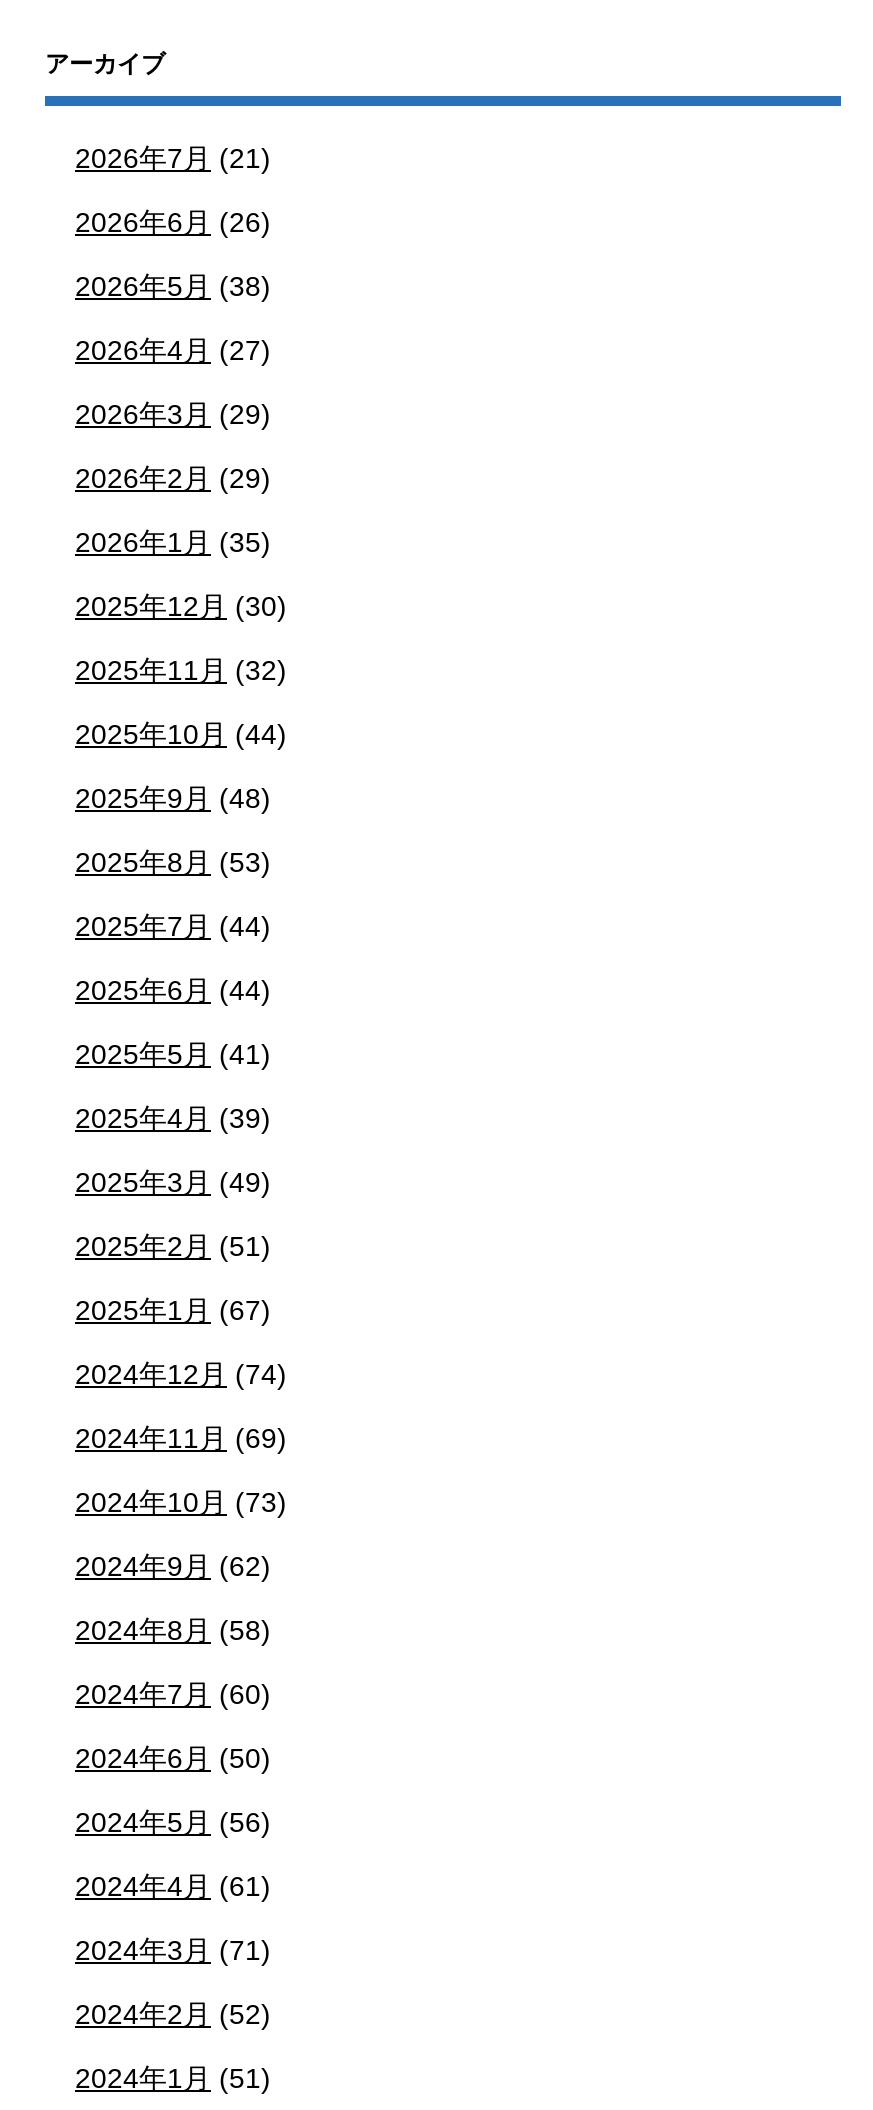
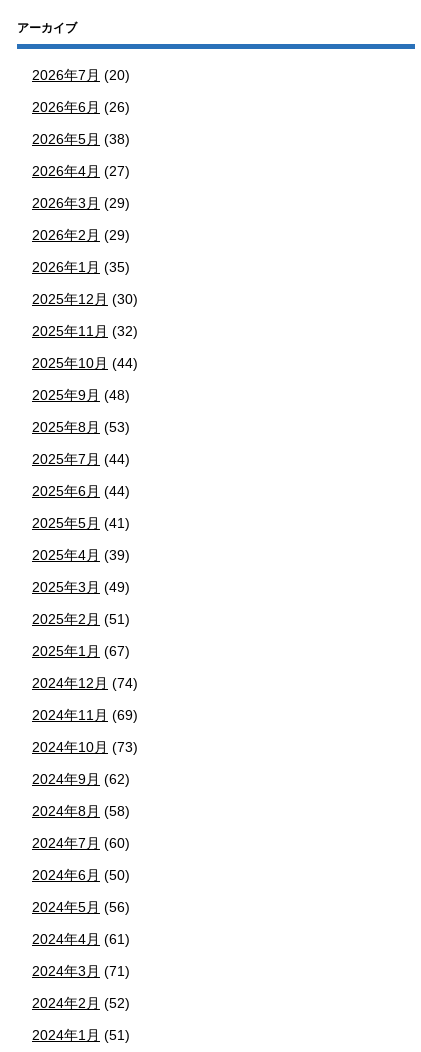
[75,142,271,174] 2026年7月(21) -> [32,67,130,83] 2026年7月(20)

